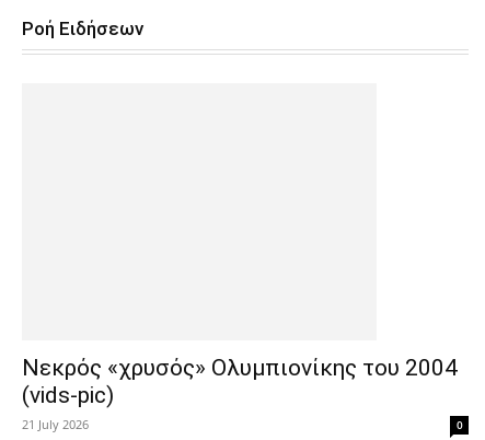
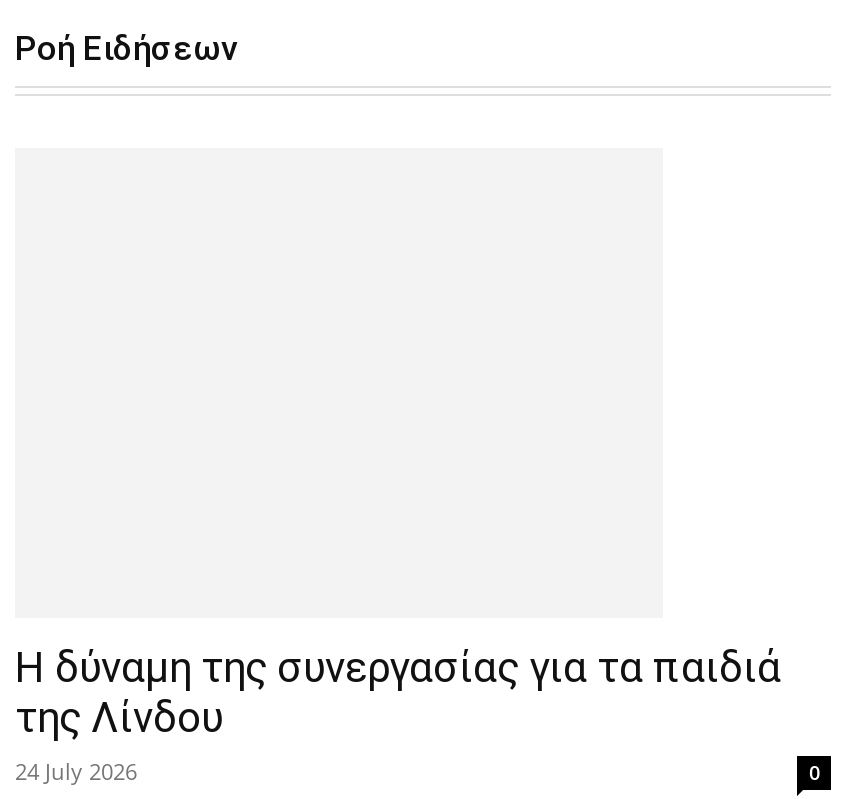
[22,355,458,432] Νεκρός «χρυσός» Ολυμπιονίκης του 2004 | (vids-pic) | 21 July 2026 -> [15,644,781,786] Η δύναμη της συνεργασίας για τα παιδιά | της Λίνδου | 24 July 2026

